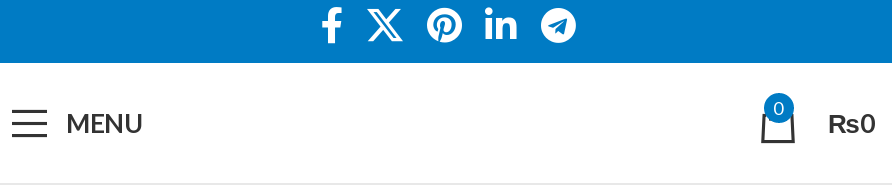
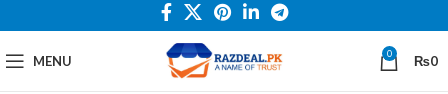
none -> [165,42,283,79] [image]

